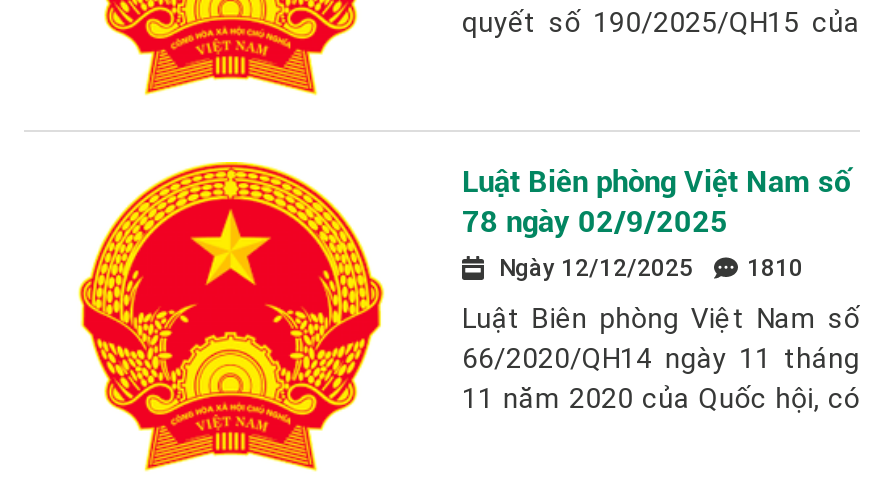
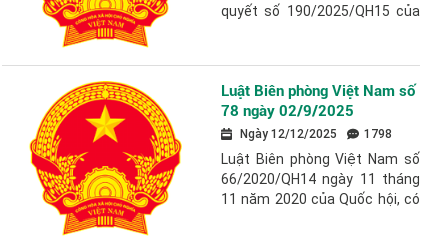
[493,254,803,282] Ngày 12/12/2025 1810 -> [236,127,391,141] Ngày 12/12/2025 1798

